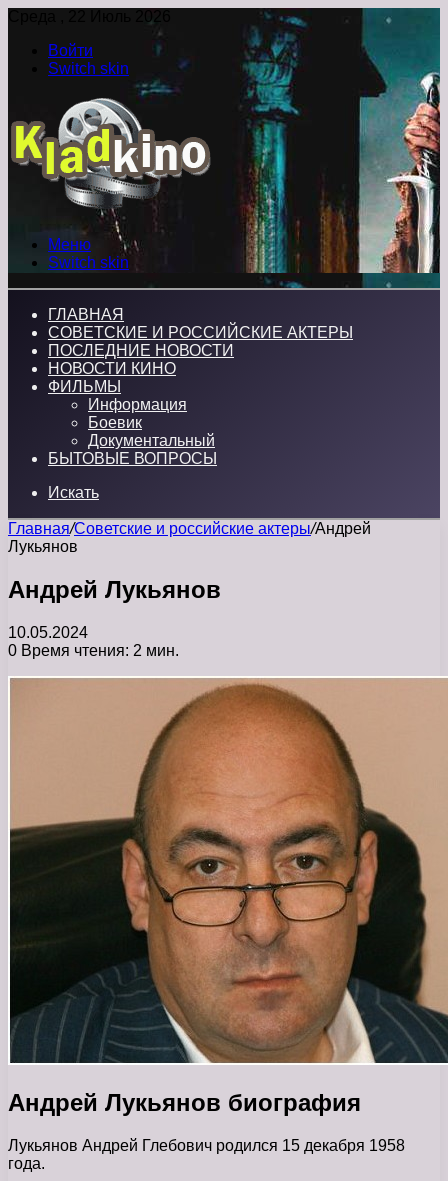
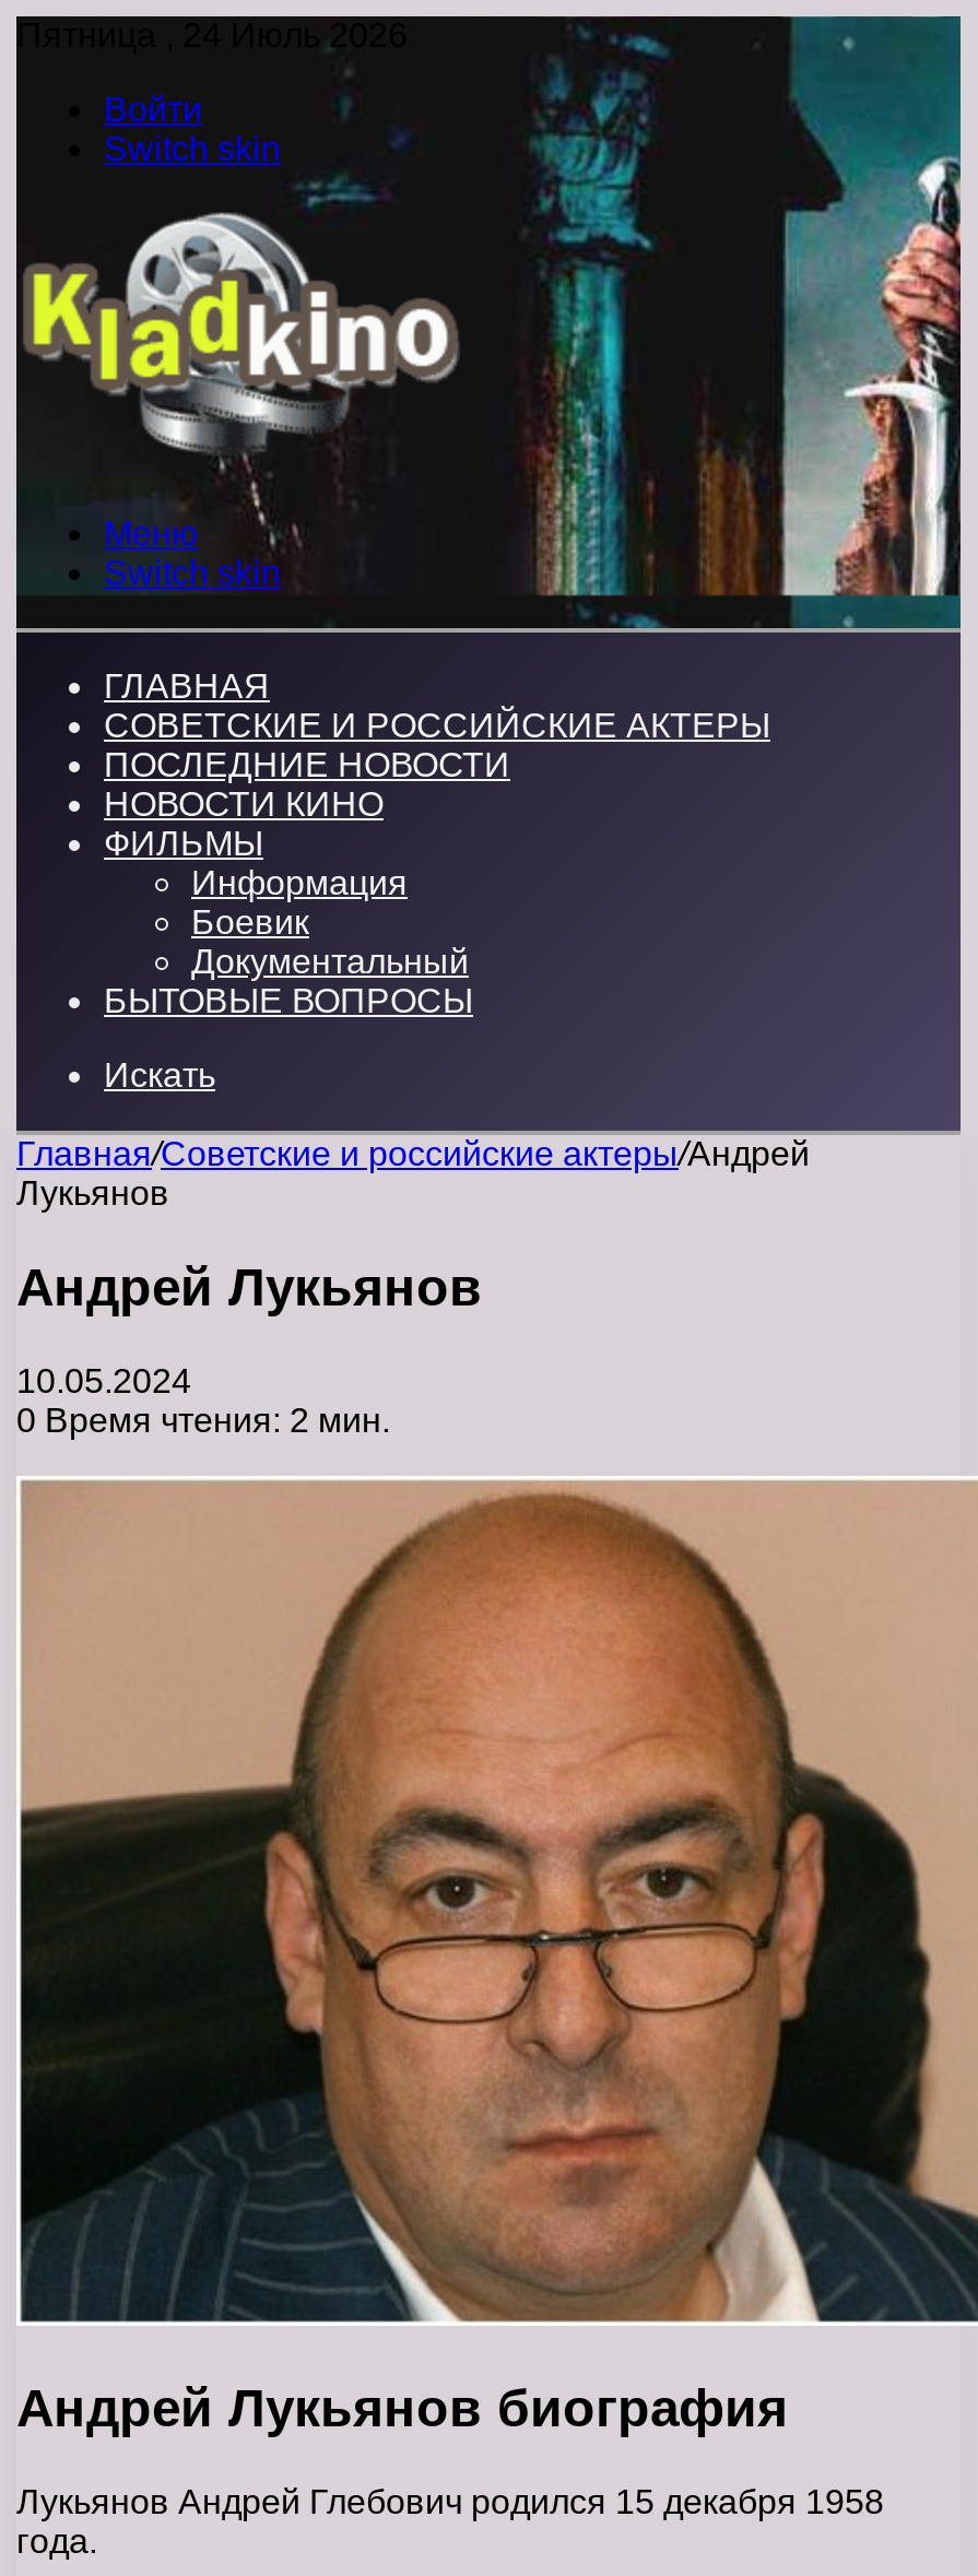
[8,8,171,25] Среда , 22 Июль 2026 -> [16,16,408,54] Пятница , 24 Июль 2026

